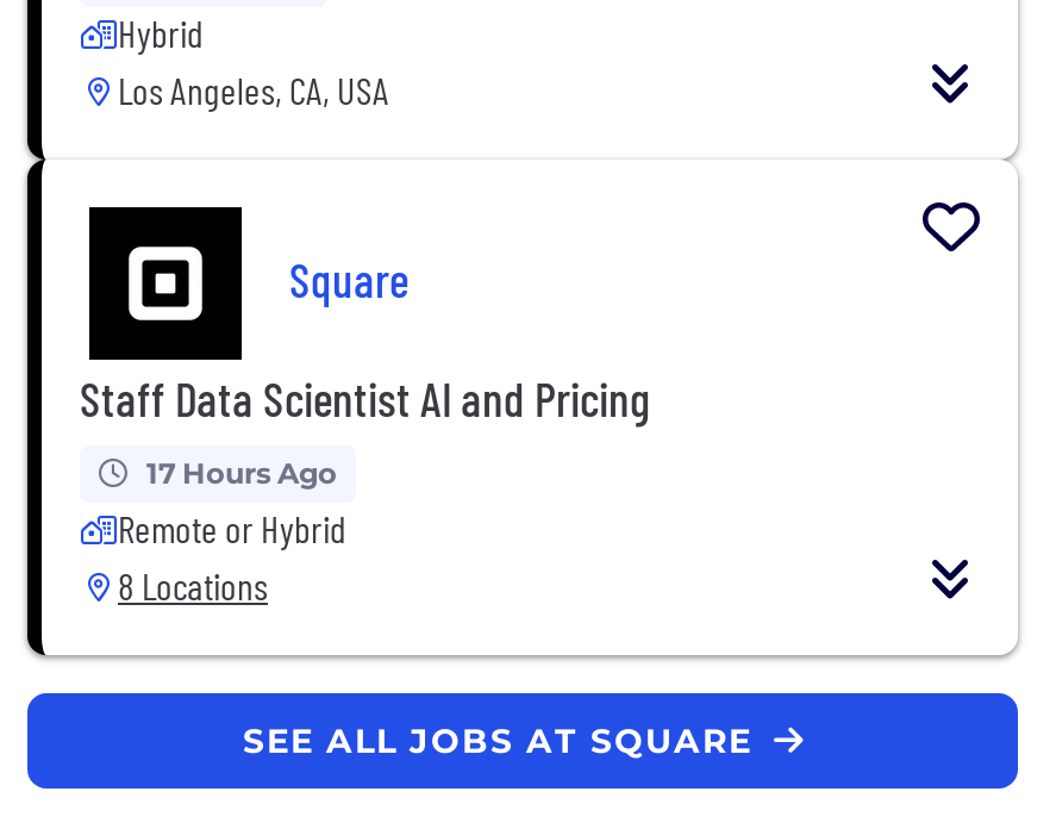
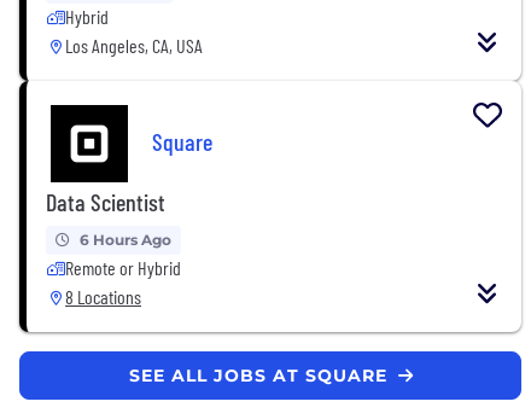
[80,369,649,426] Staff Data Scientist AI and Pricing -> [46,187,165,216] Data Scientist
[146,455,337,490] 17 Hours Ago -> [80,231,171,249] 6 Hours Ago

